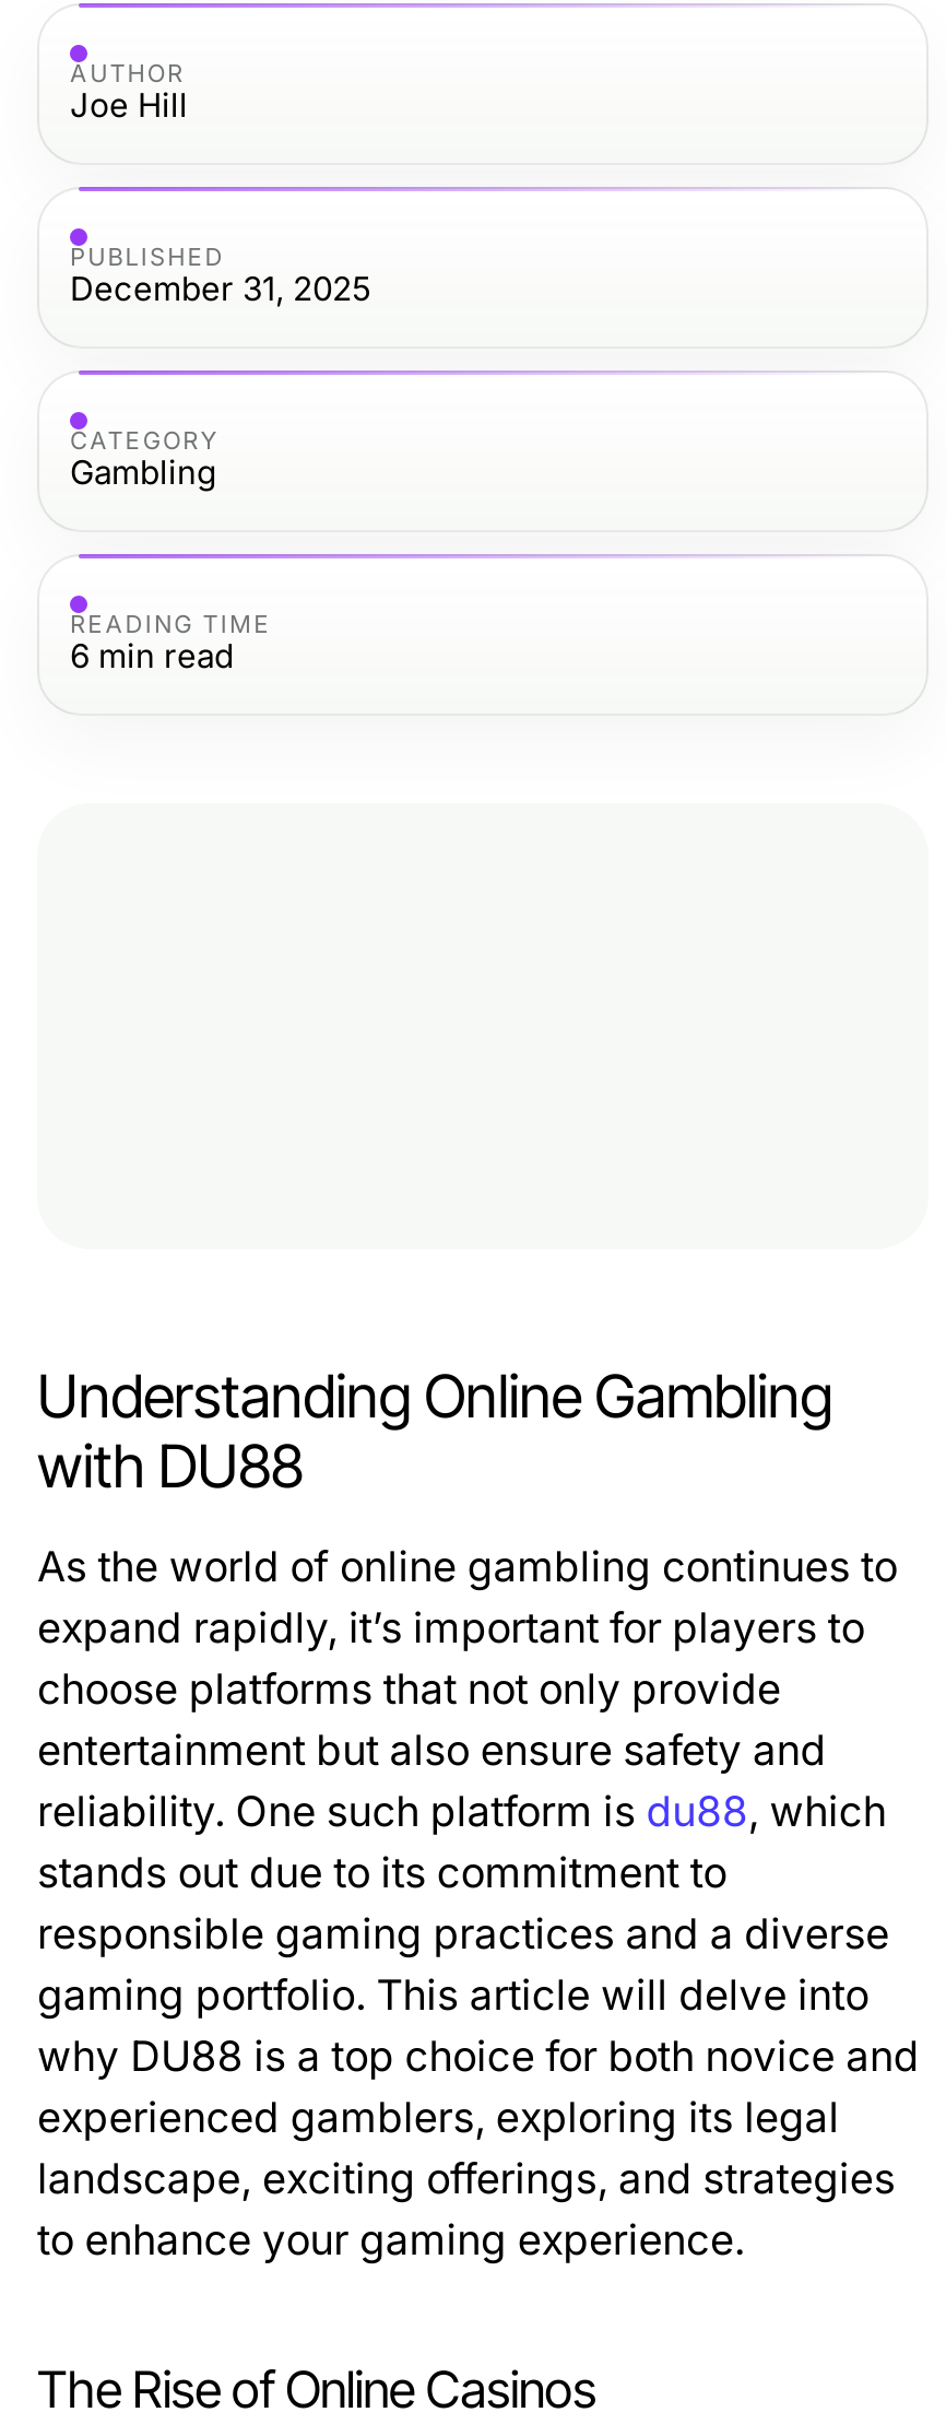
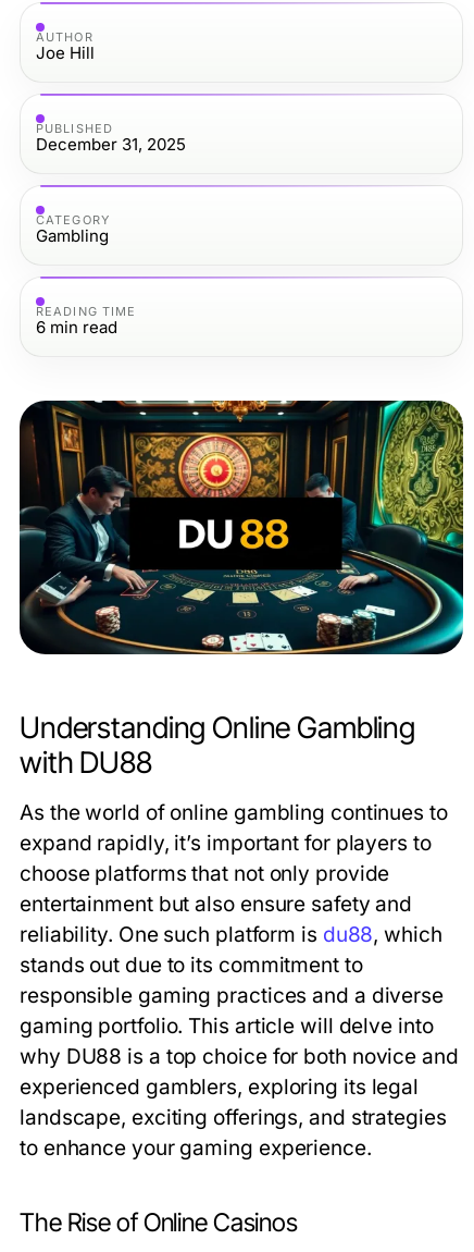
none -> [18,400,464,655] [image]

